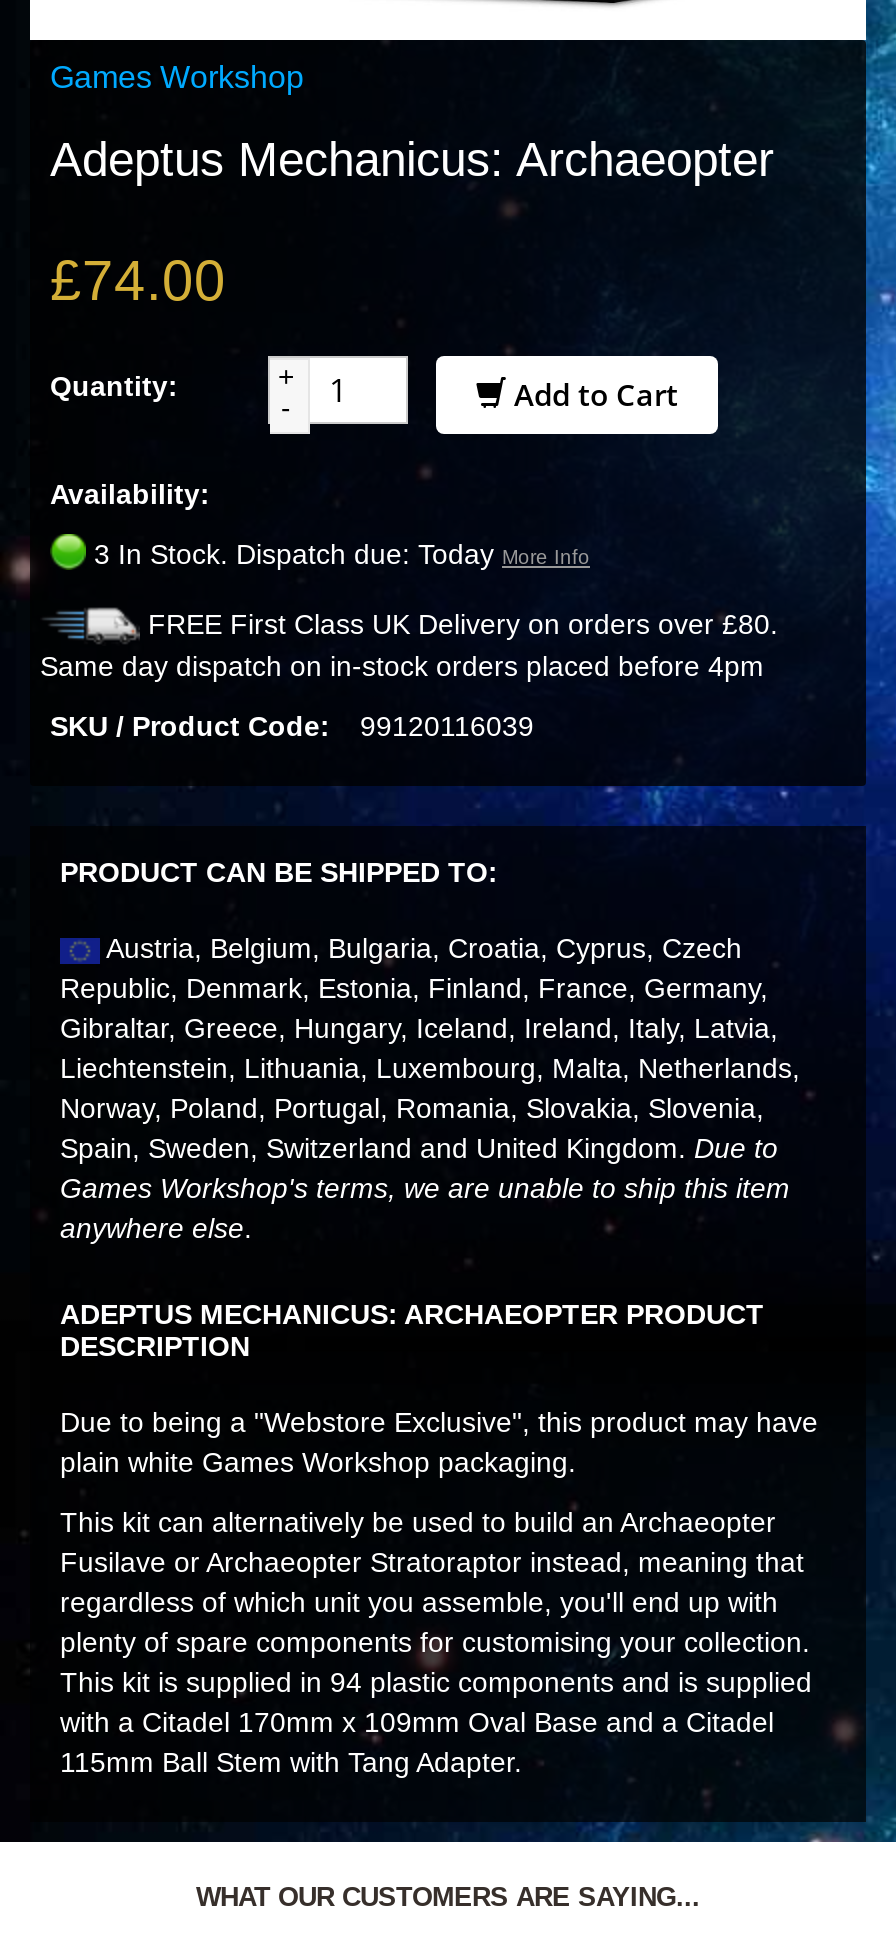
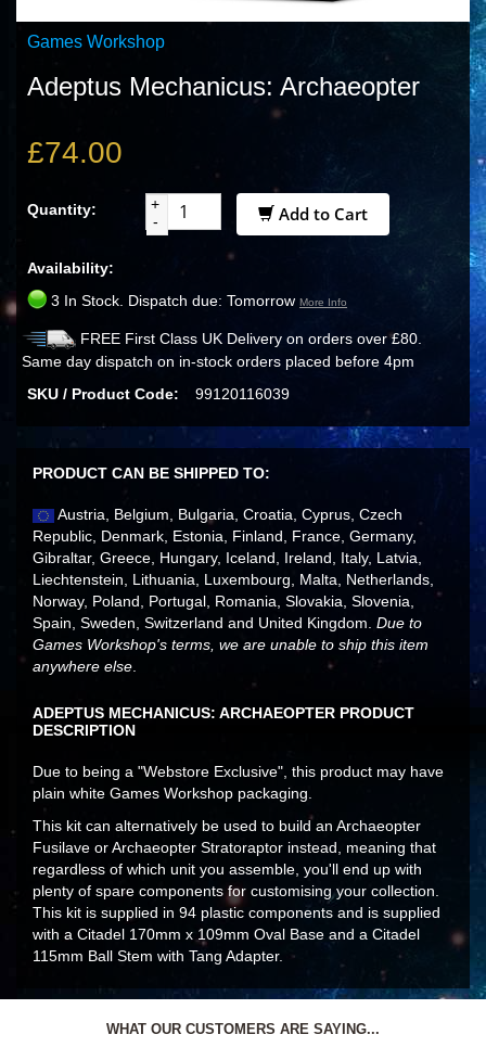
[86,538,590,570] 3 In Stock. Dispatch due: Today More Info -> [47,292,347,309] 3 In Stock. Dispatch due: Tomorrow More Info

